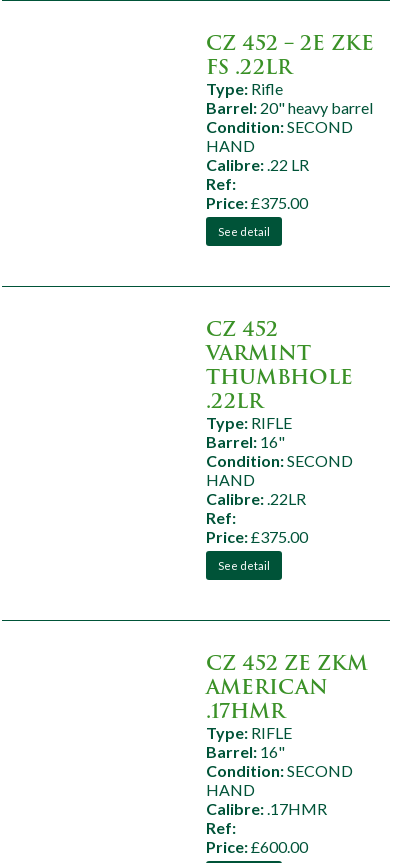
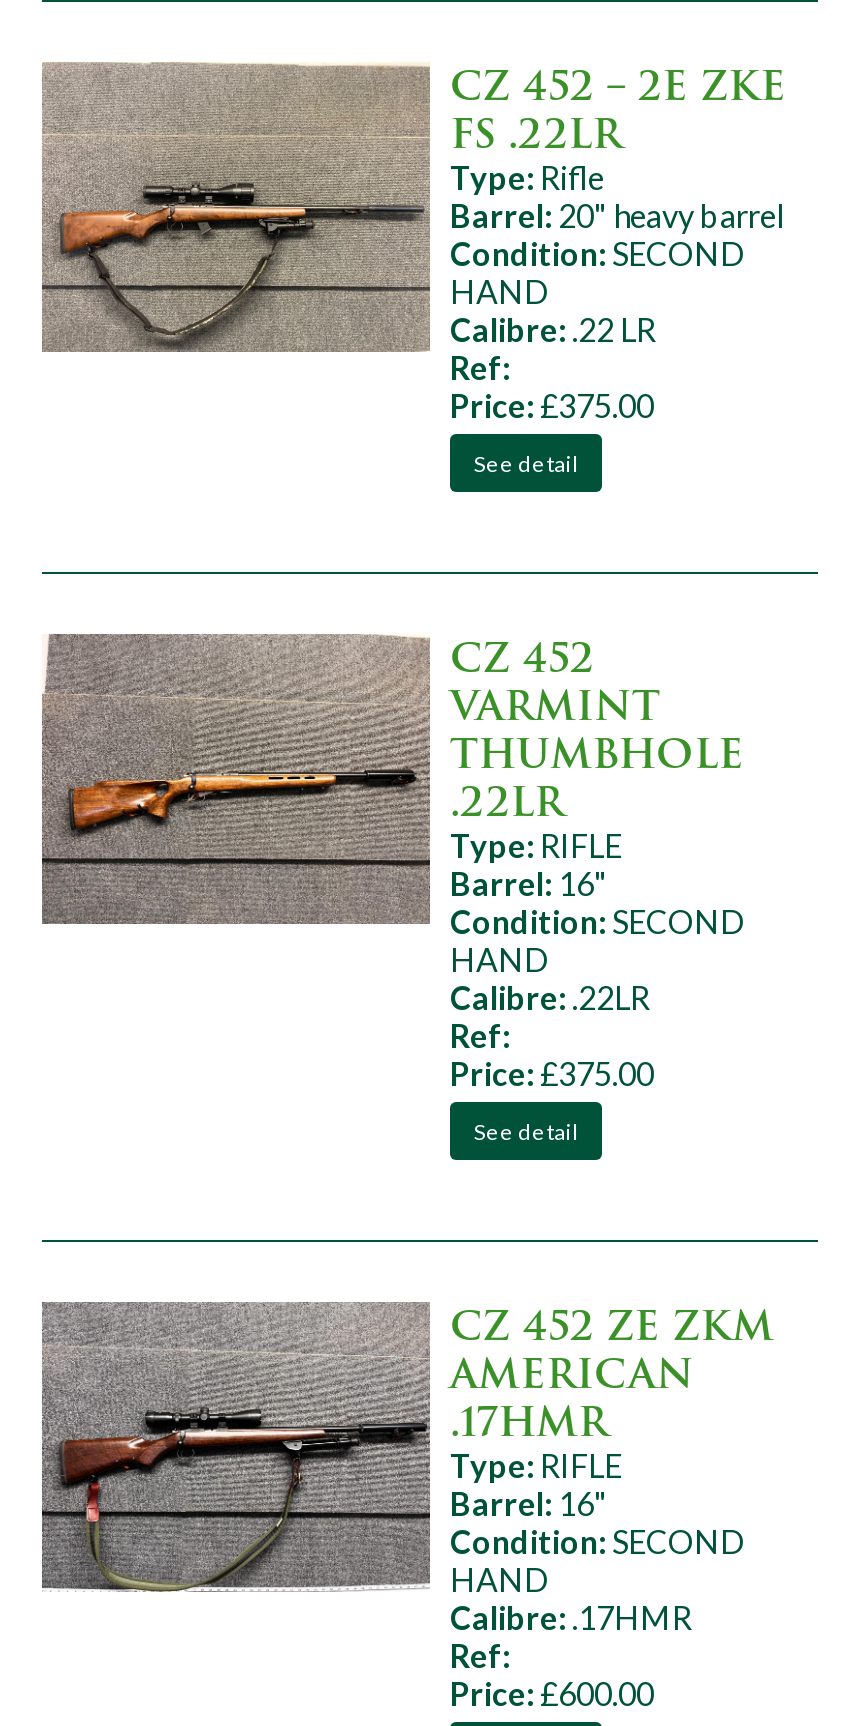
none -> [40,60,432,354] [image]
none -> [40,632,432,926] [image]
none -> [40,1300,432,1594] [image]

